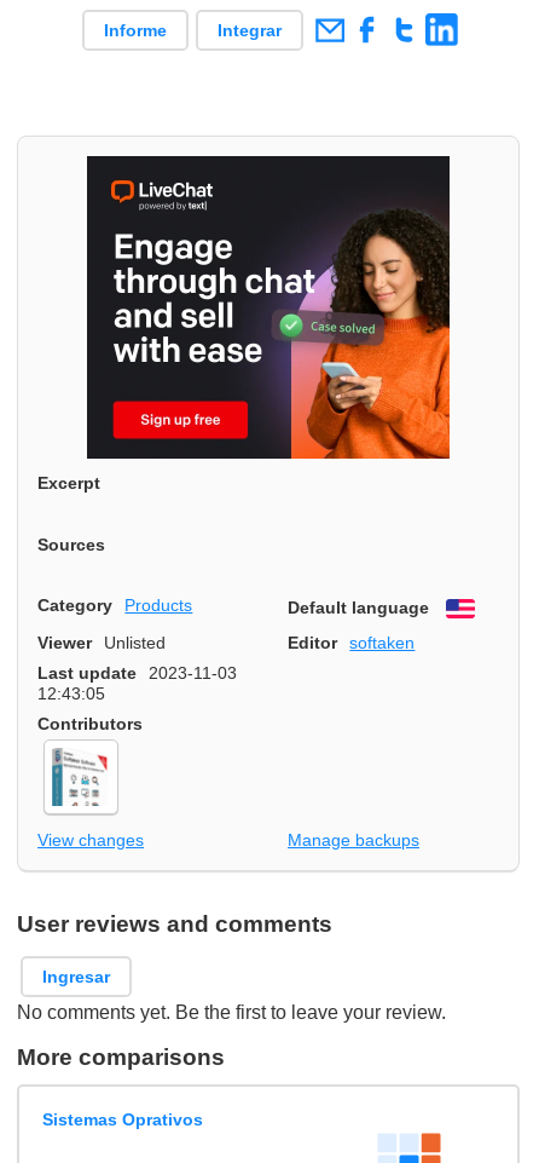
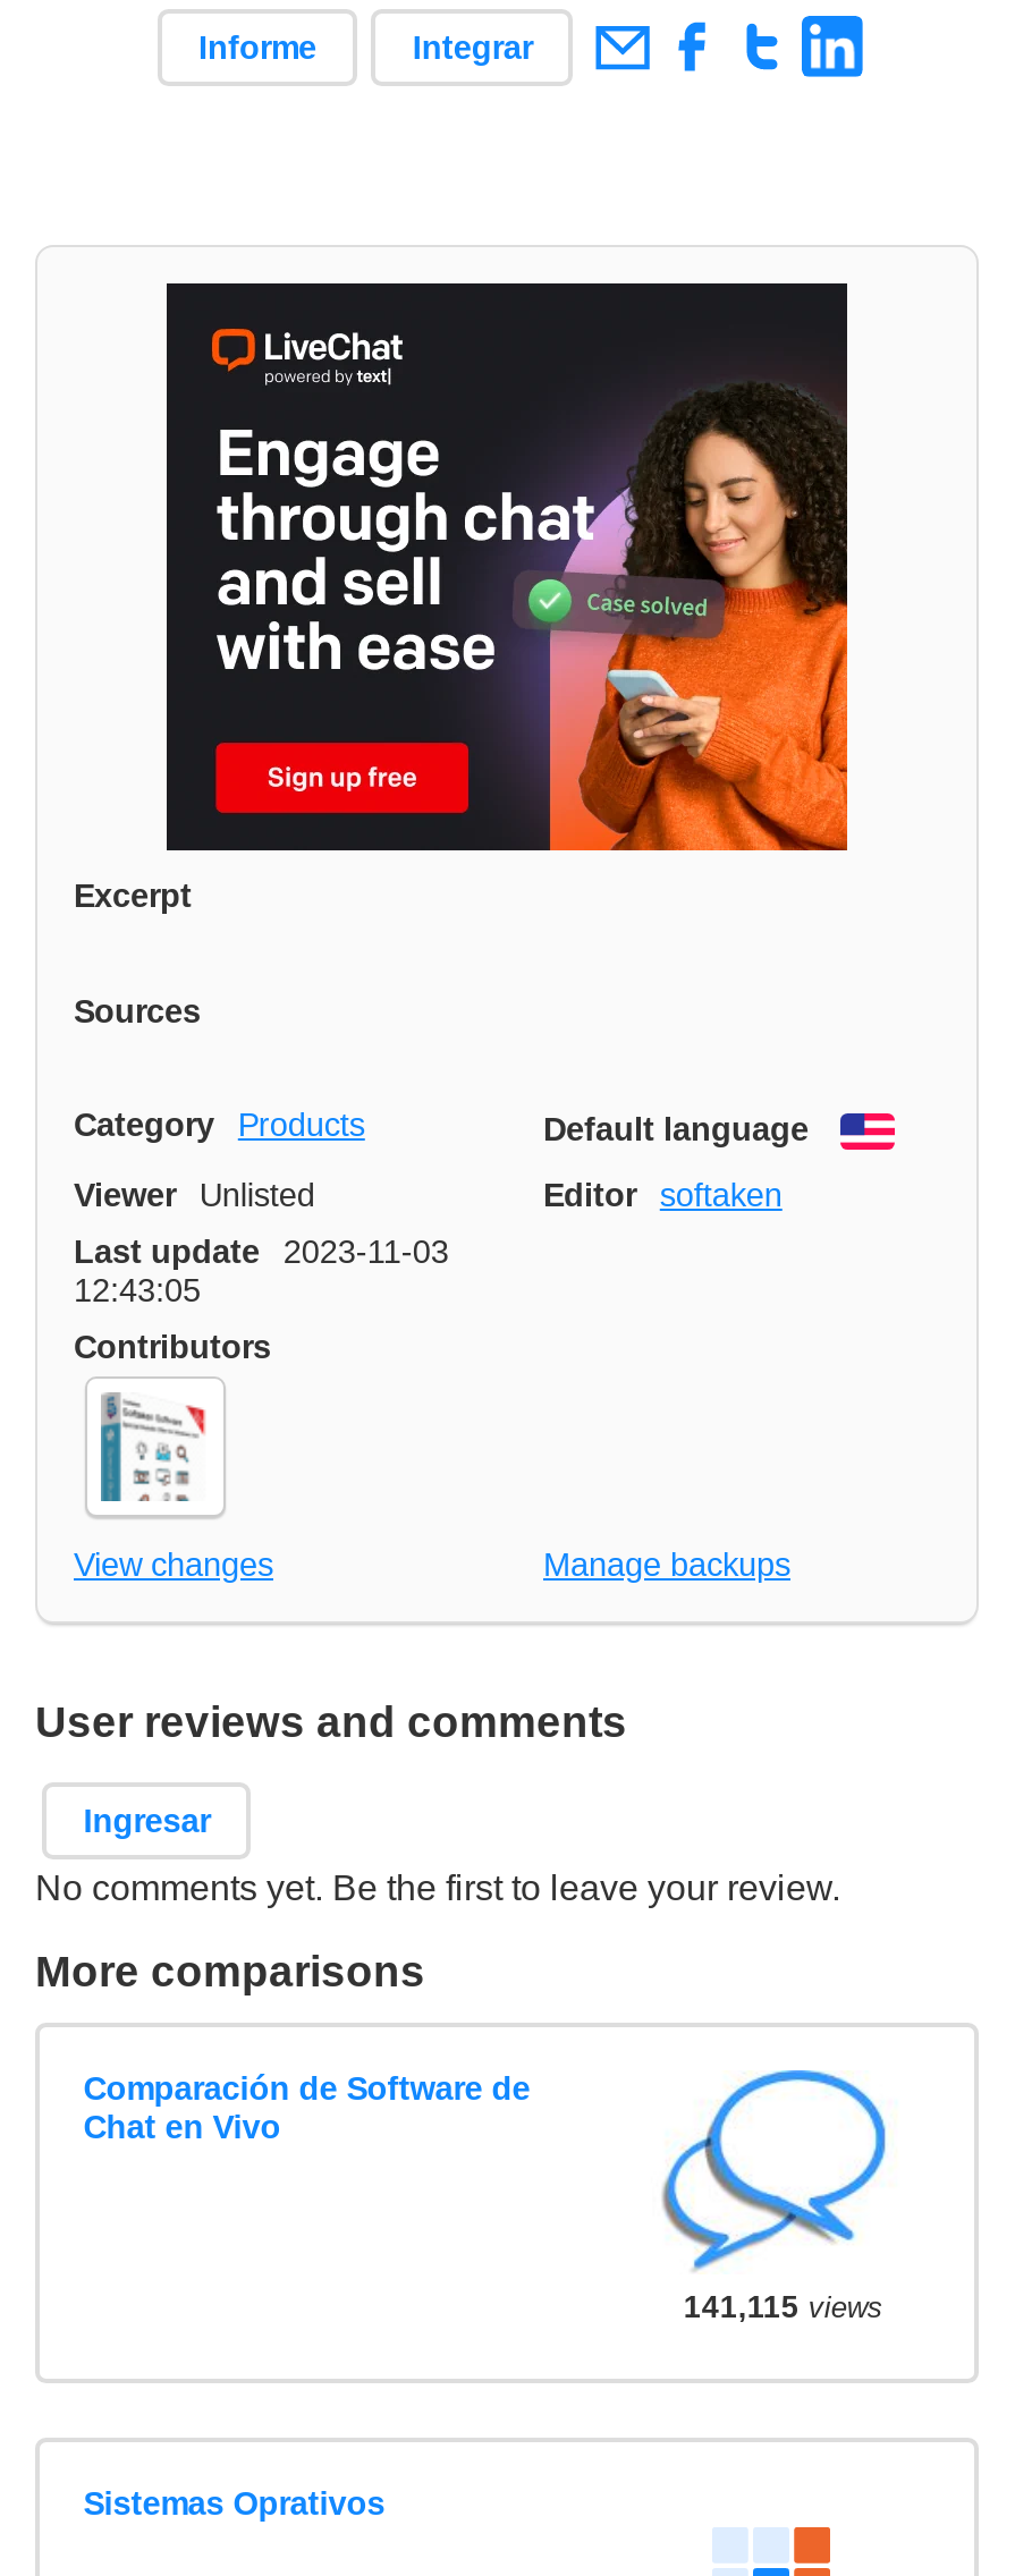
none -> [83,2071,530,2146] Comparación de Software de | Chat en Vivo
none -> [661,2068,888,2325] [image] | 141,115 views

